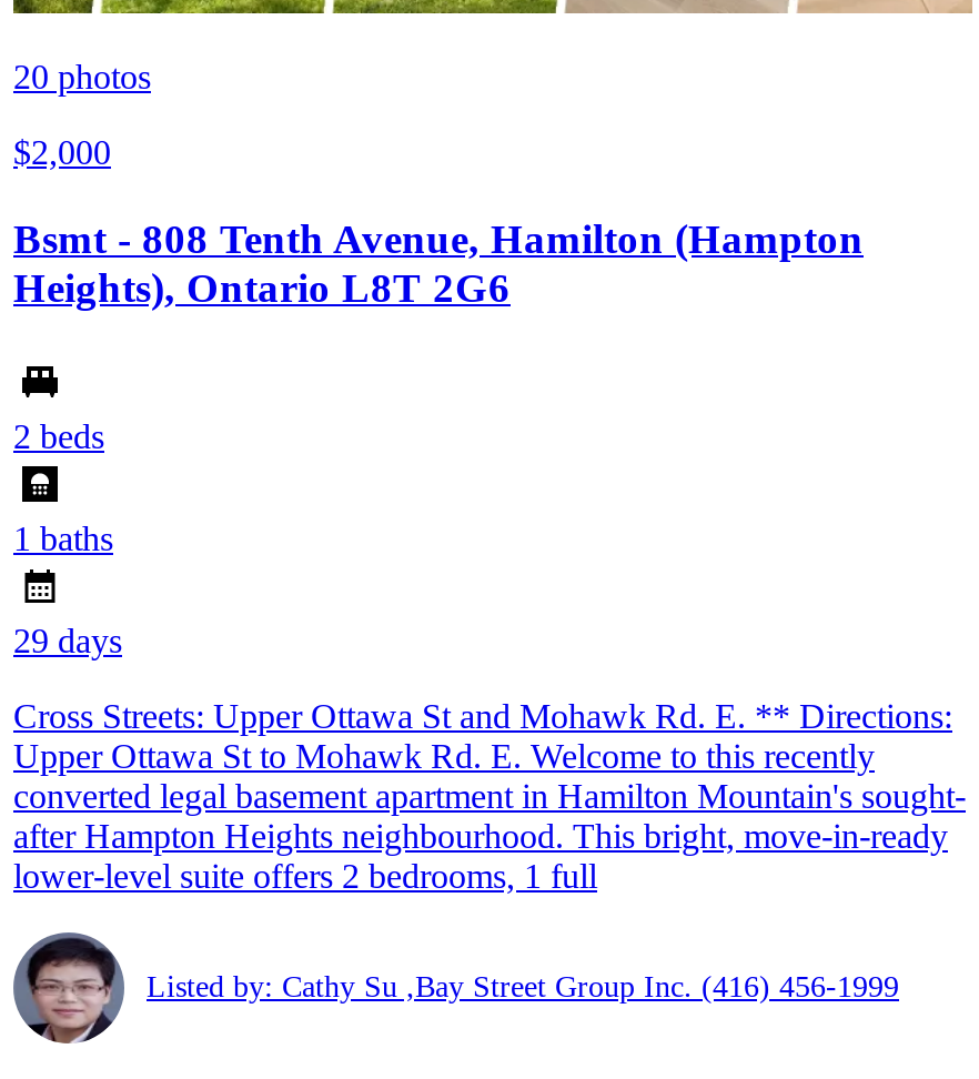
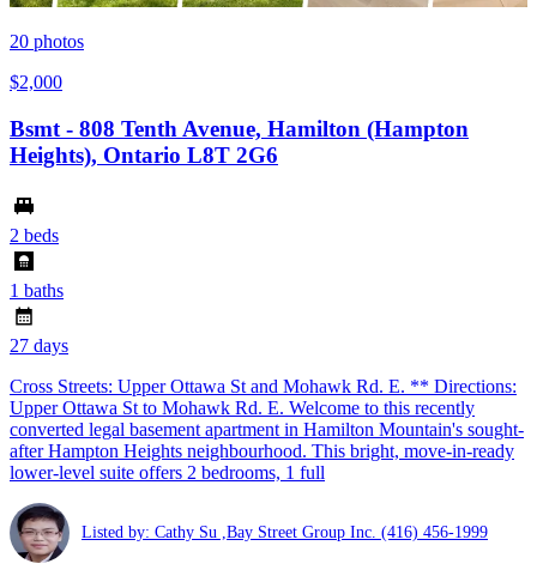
[13,621,122,659] 29 days -> [10,335,68,355] 27 days

